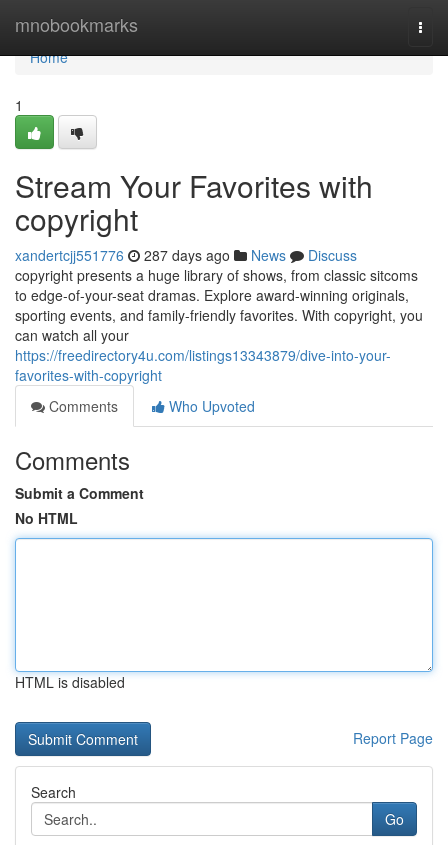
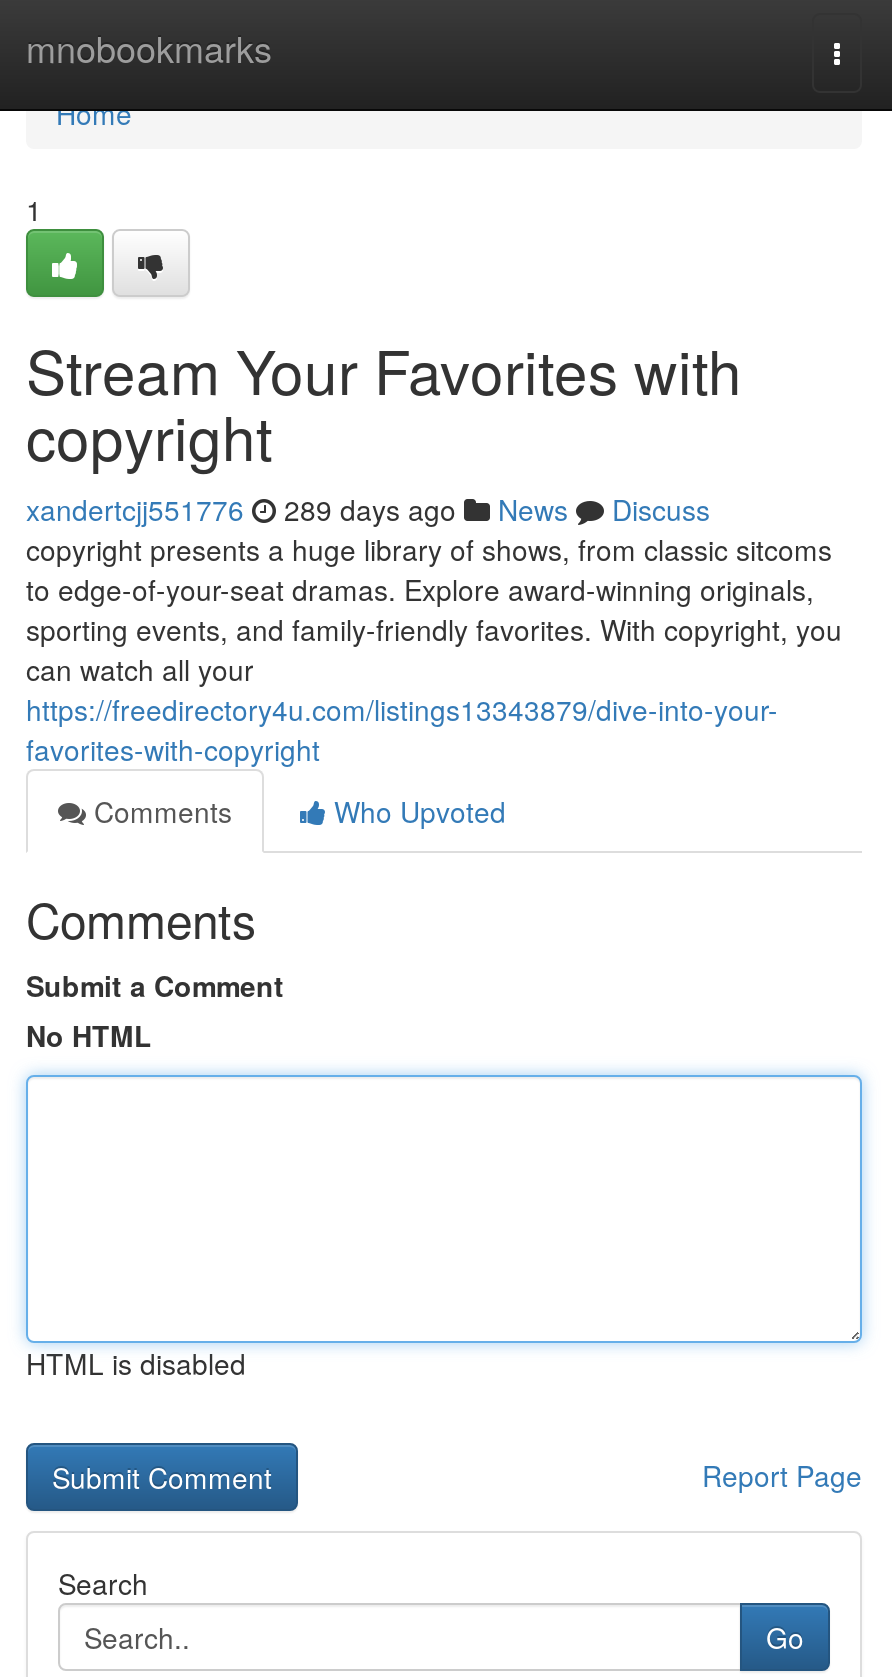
[15,245,357,265] xandertcjj551776 287 days ago News Discuss -> [26,489,710,529] xandertcjj551776 289 days ago News Discuss

